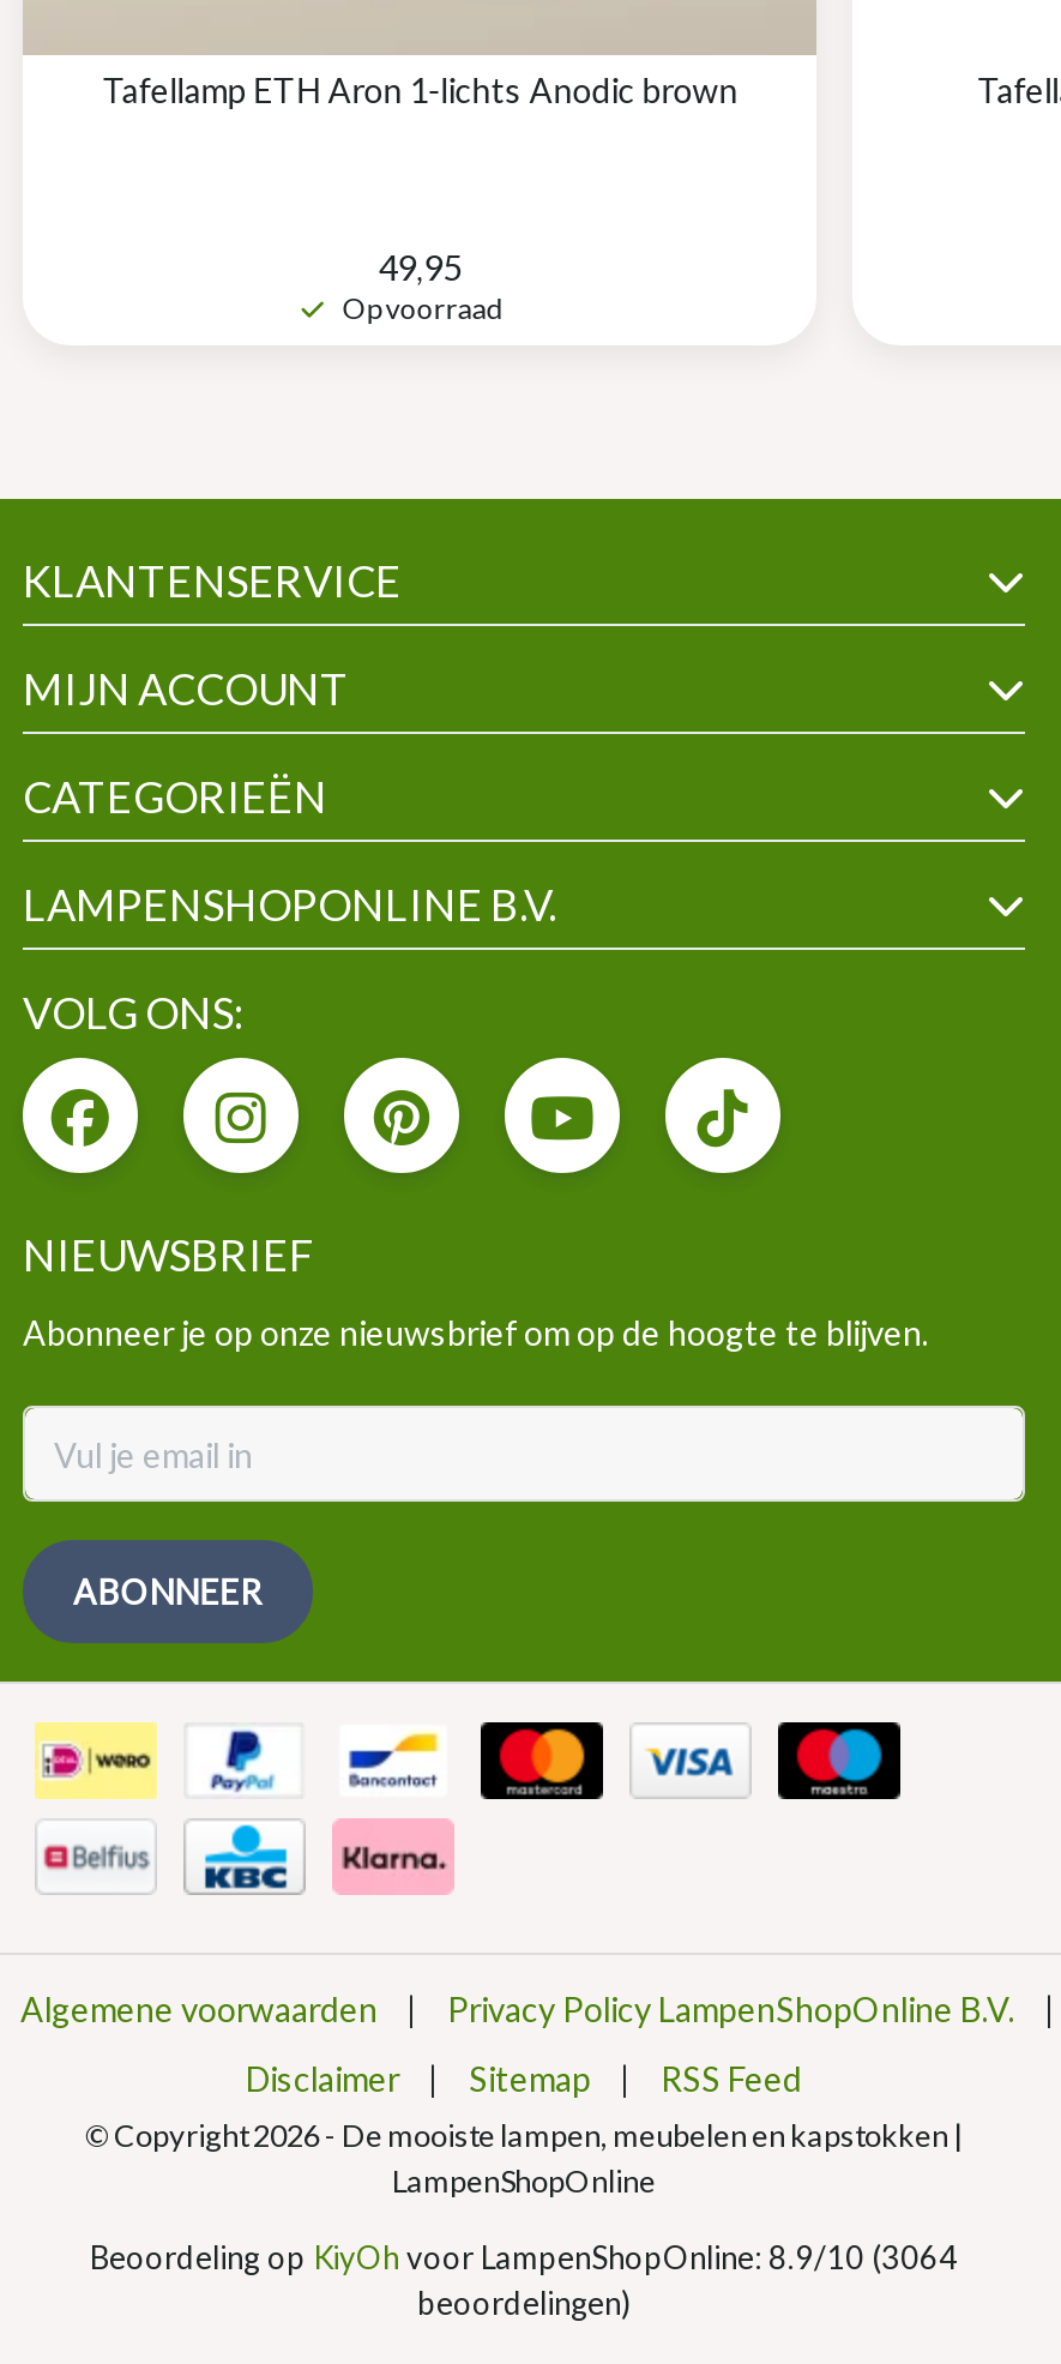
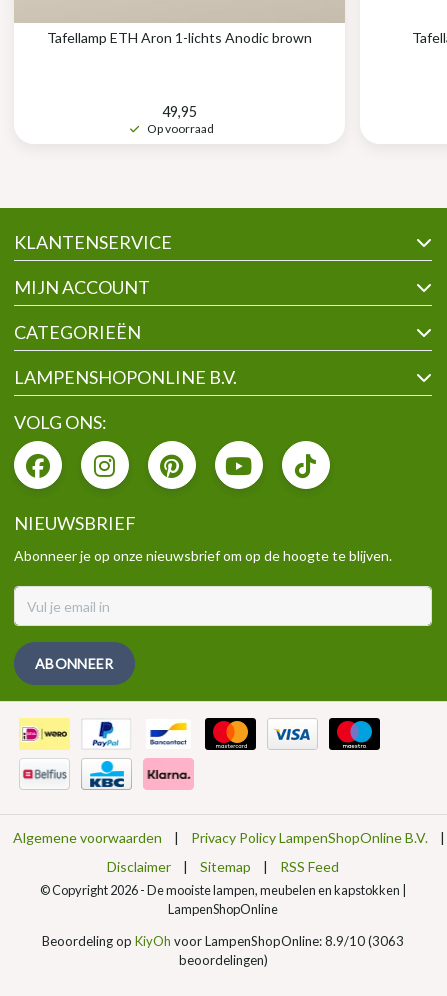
[90,2239,958,2277] Beoordeling op KiyOh voor LampenShopOnline: 8.9/10 (3064 -> [42,933,404,949] Beoordeling op KiyOh voor LampenShopOnline: 8.9/10 (3063

